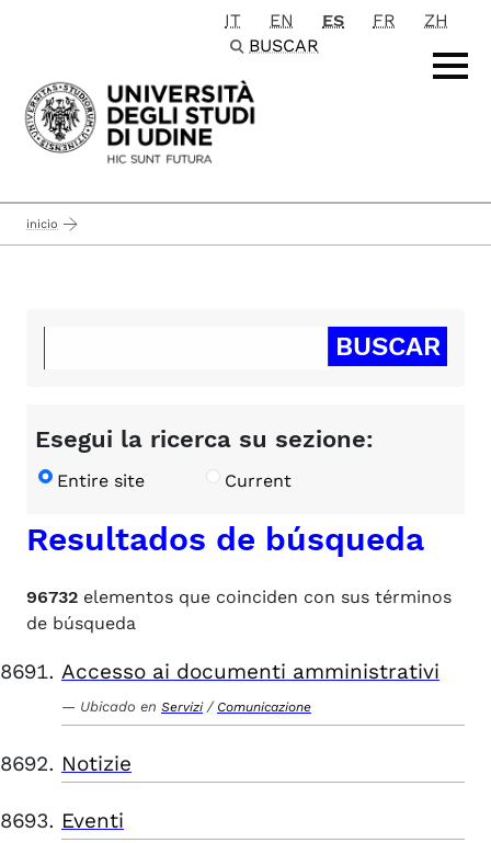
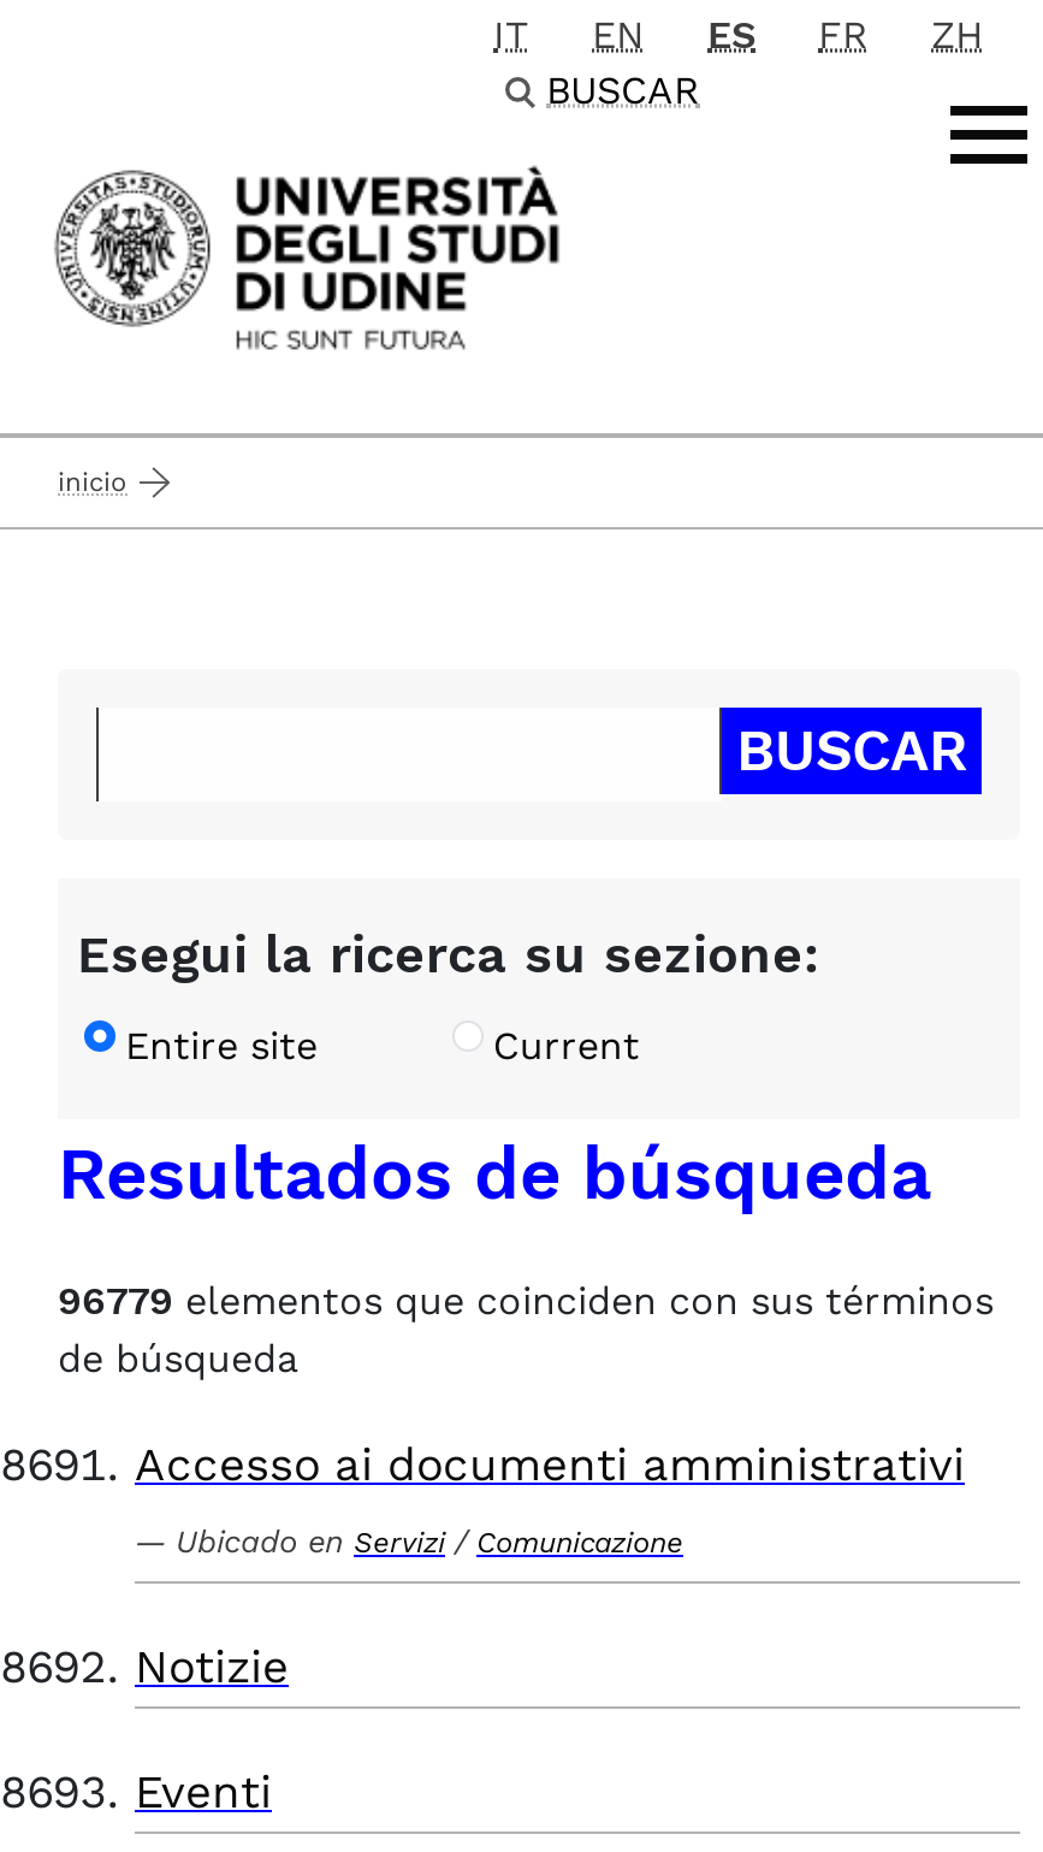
[26,586,452,607] 96732 elementos que coinciden con sus términos -> [58,1278,994,1324] 96779 elementos que coinciden con sus términos

